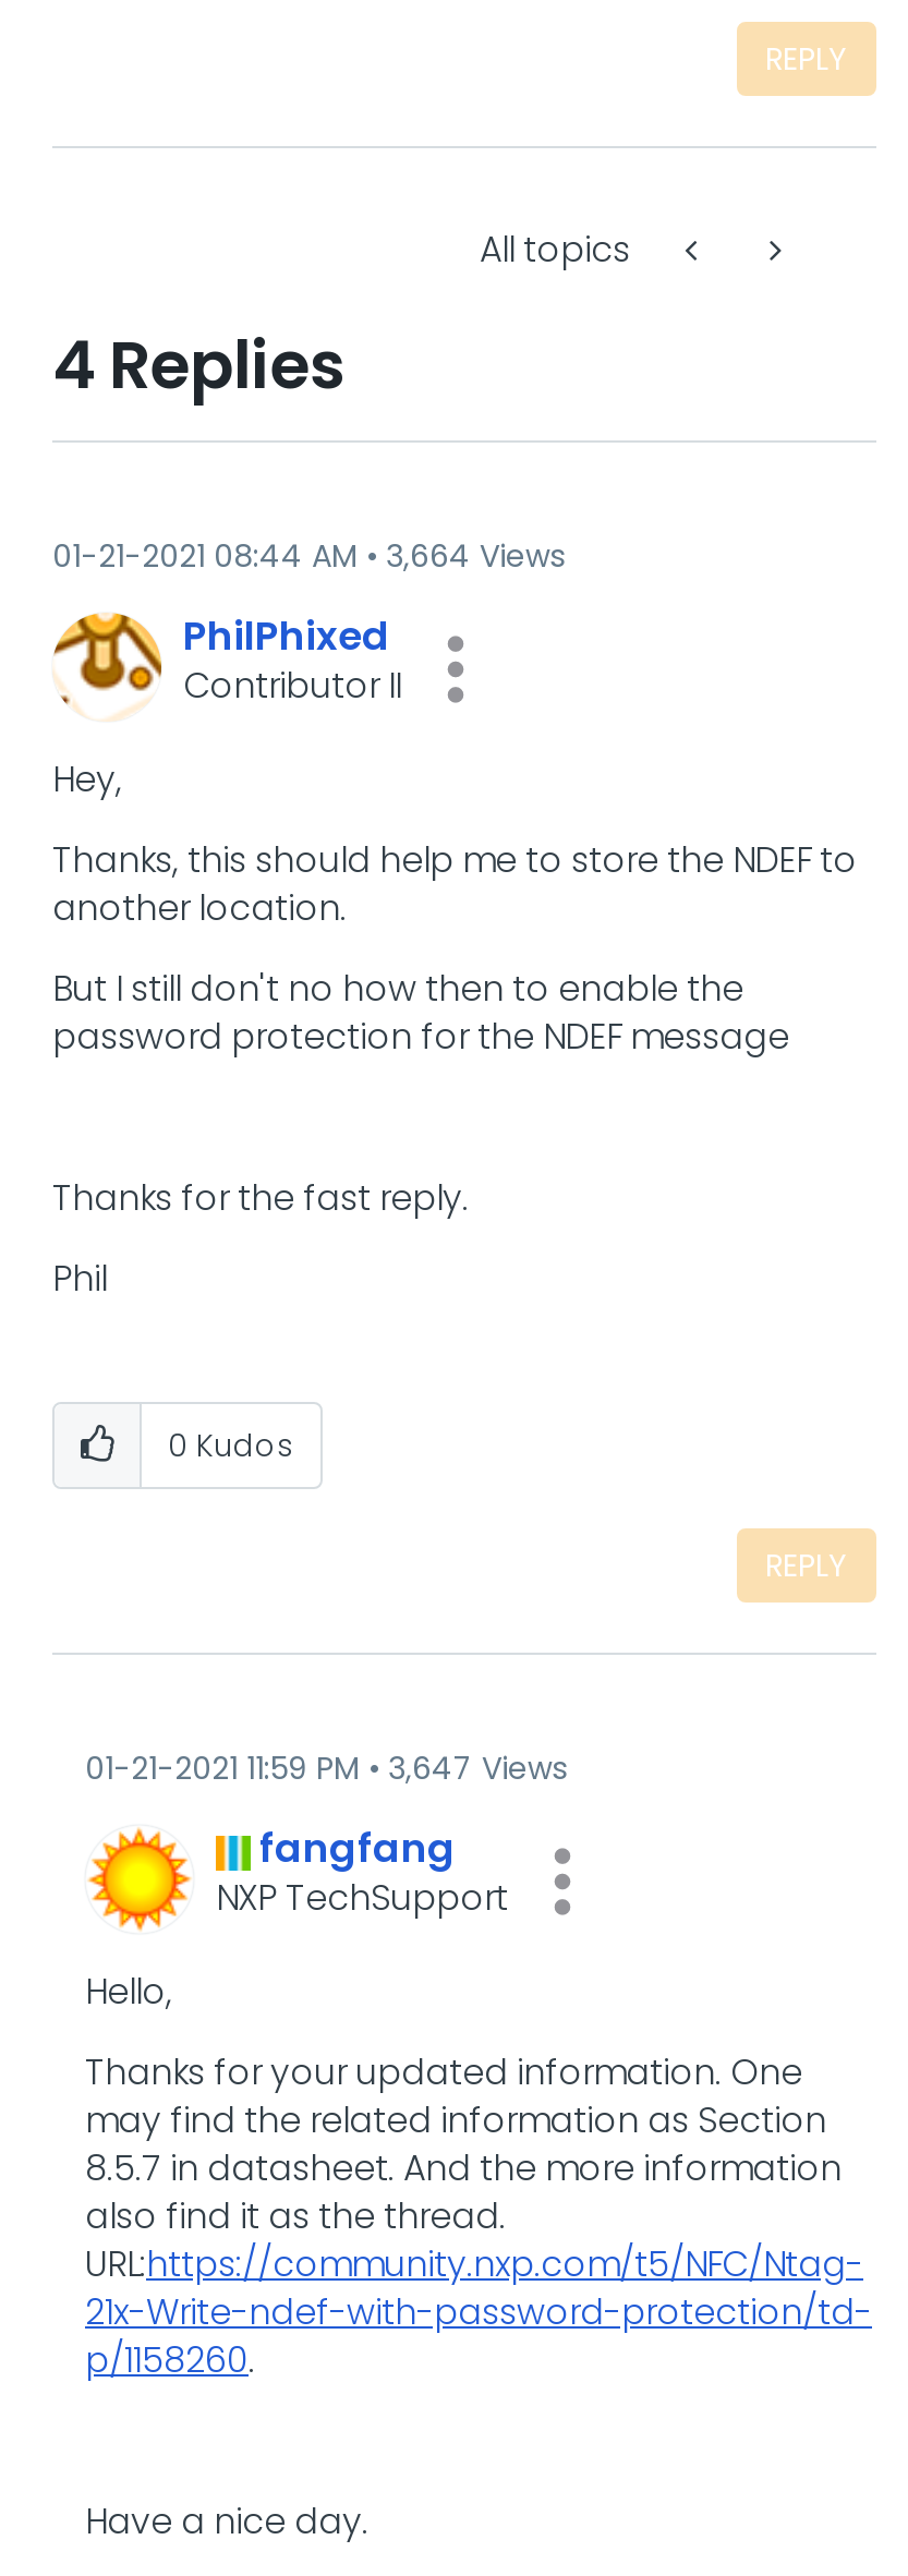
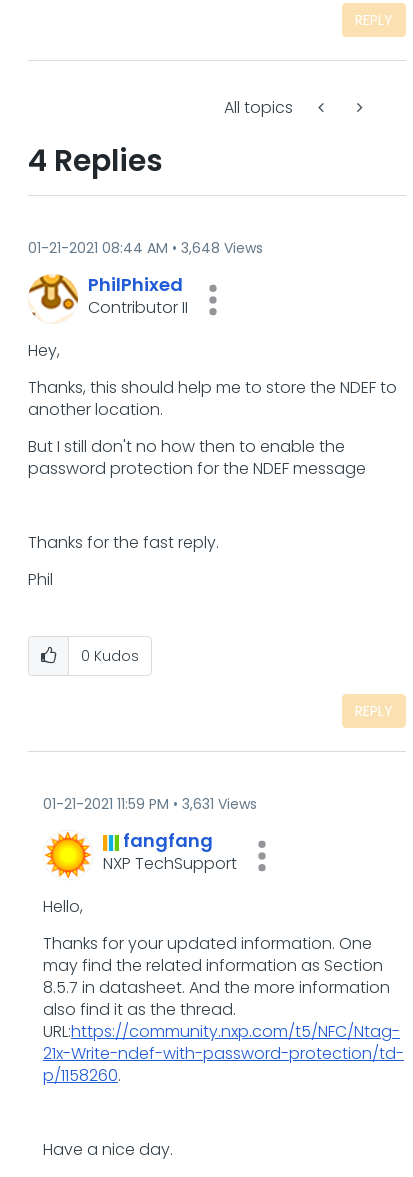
[52,534,565,578] 01-21-2021 08:44 AM 3,664 Views -> [28,238,263,258] 01-21-2021 08:44 AM 3,648 Views
[85,1746,567,1790] 01-21-2021 11:59 PM 3,647 Views -> [43,794,257,814] 01-21-2021 11:59 PM 3,631 Views

